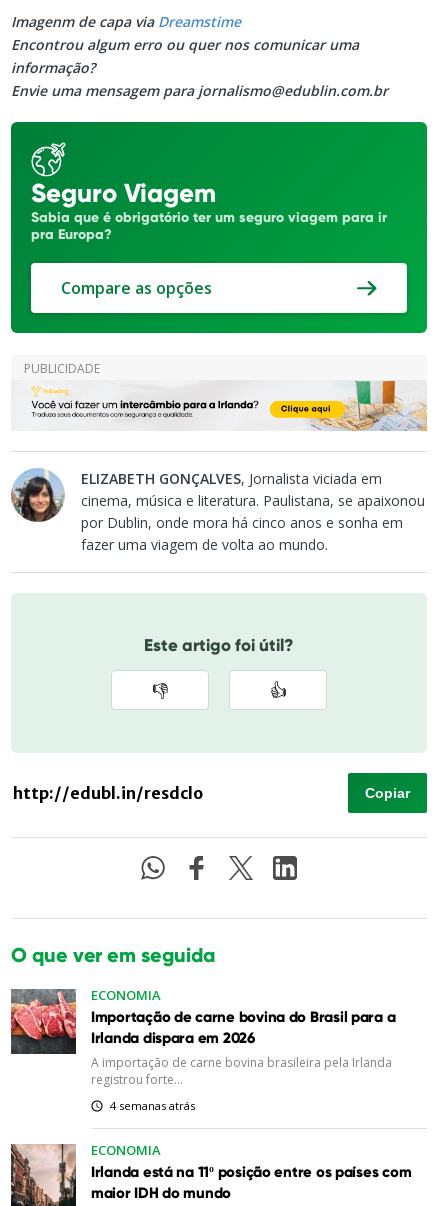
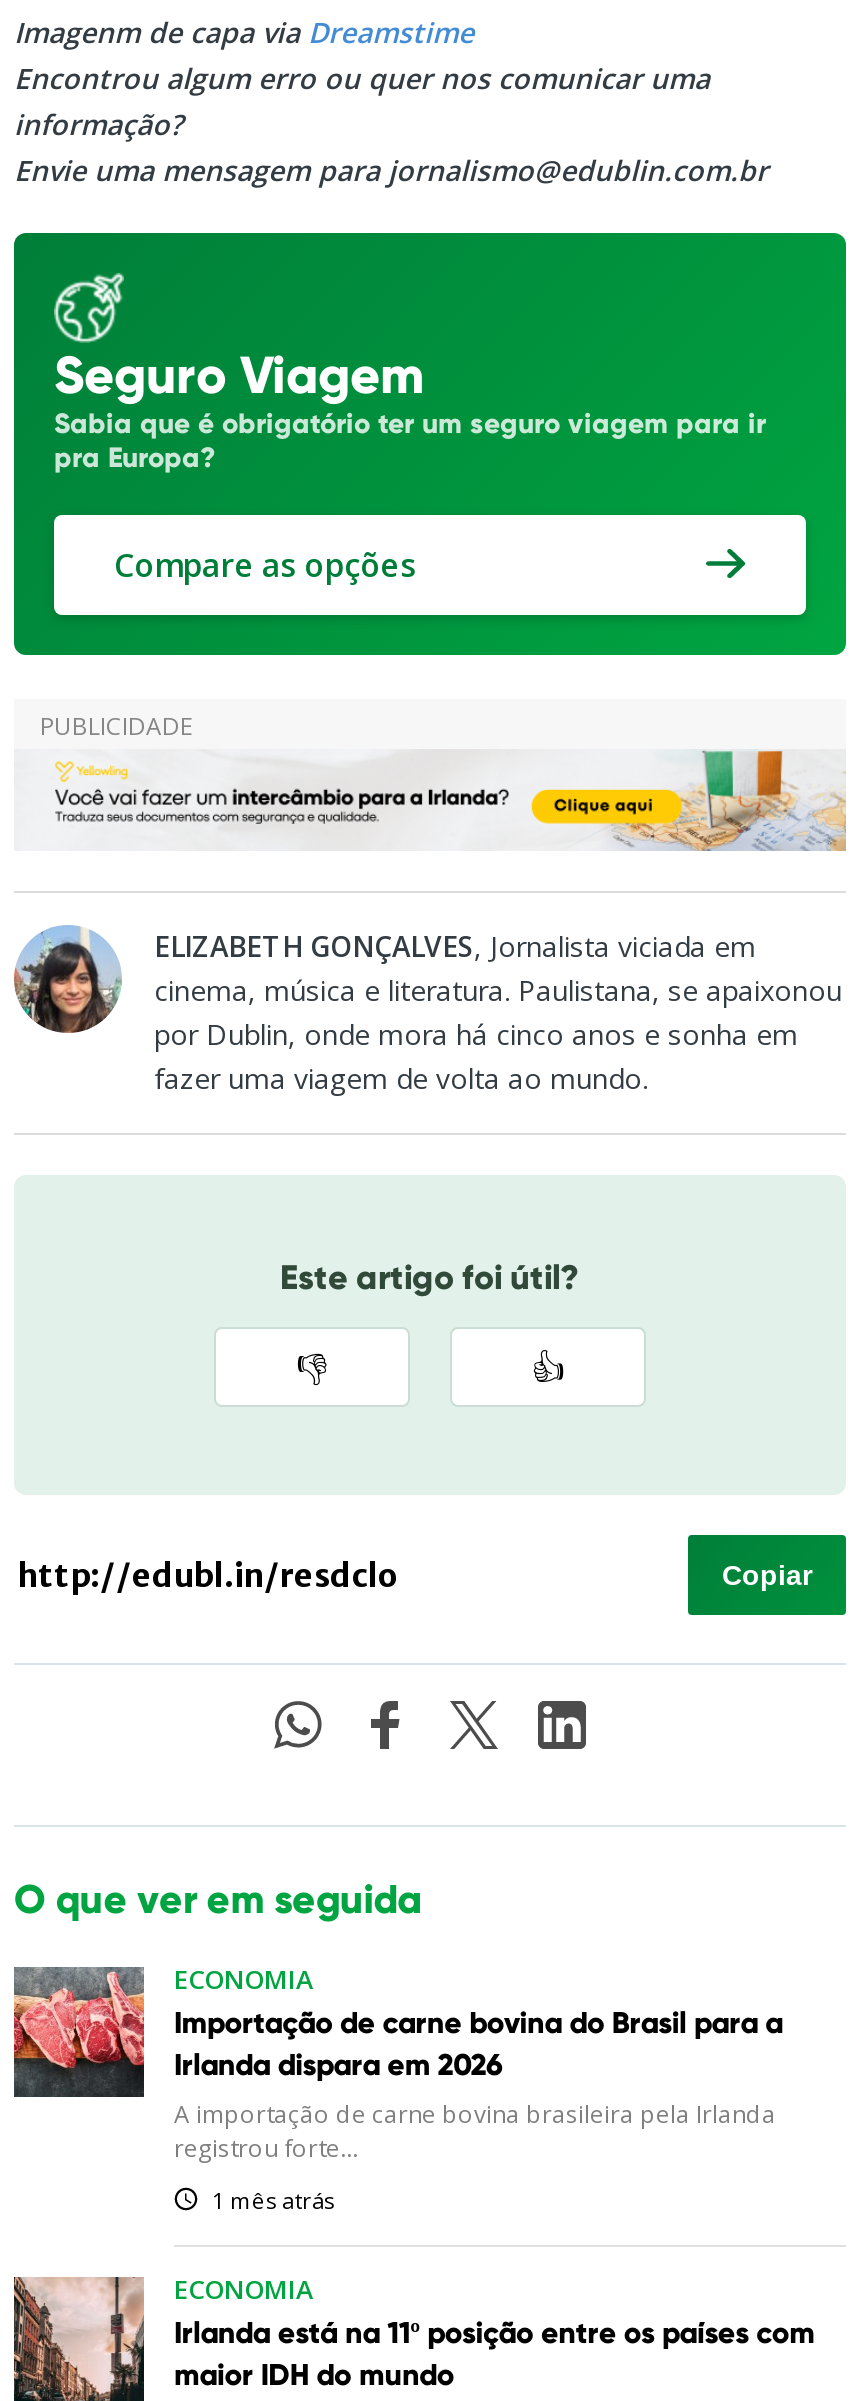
[110,1098,195,1113] 4 semanas atrás -> [212,2185,334,2215] 1 mês atrás

